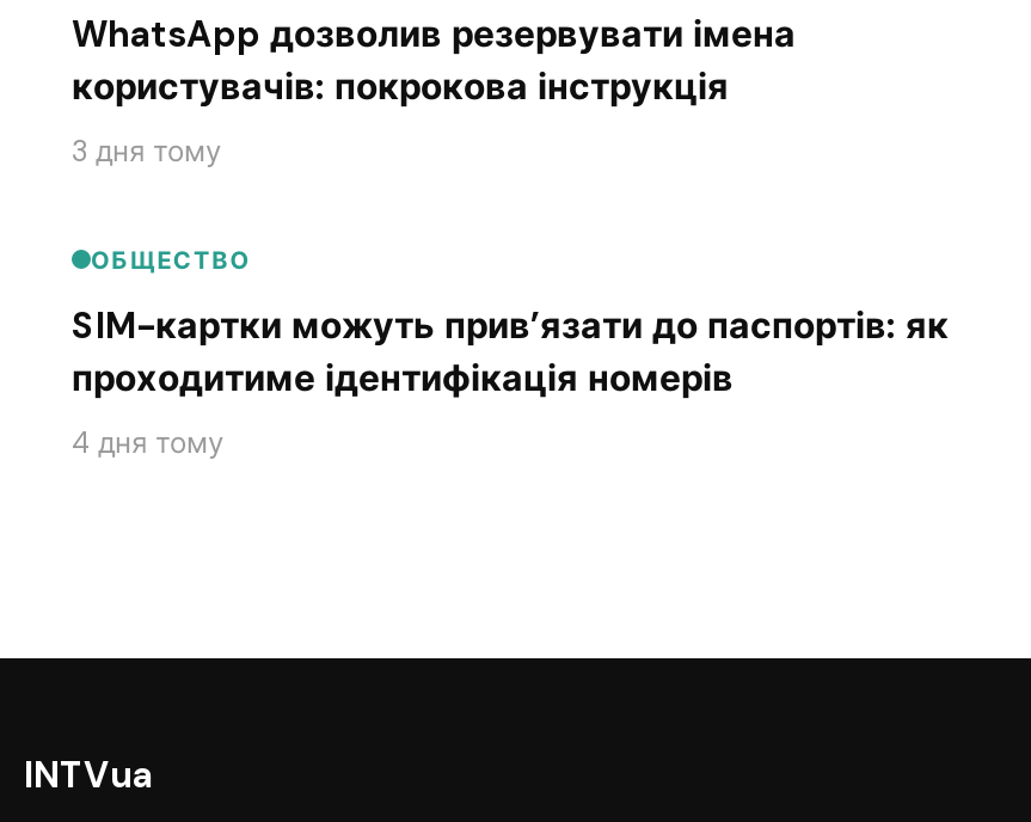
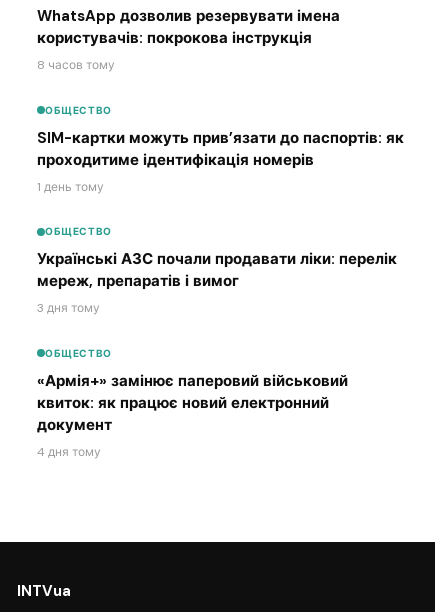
[72,134,222,172] 3 дня тому -> [37,57,115,73] 8 часов тому
none -> [37,179,397,435] 1 день тому | ОБЩЕСТВО | Українські АЗС почали продавати ліки: перелік | мереж, препаратів і вимог | 3 дня тому | ОБЩЕСТВО | «Армія+» замінює паперовий військовий | квиток: як працює новий електронний | документ

